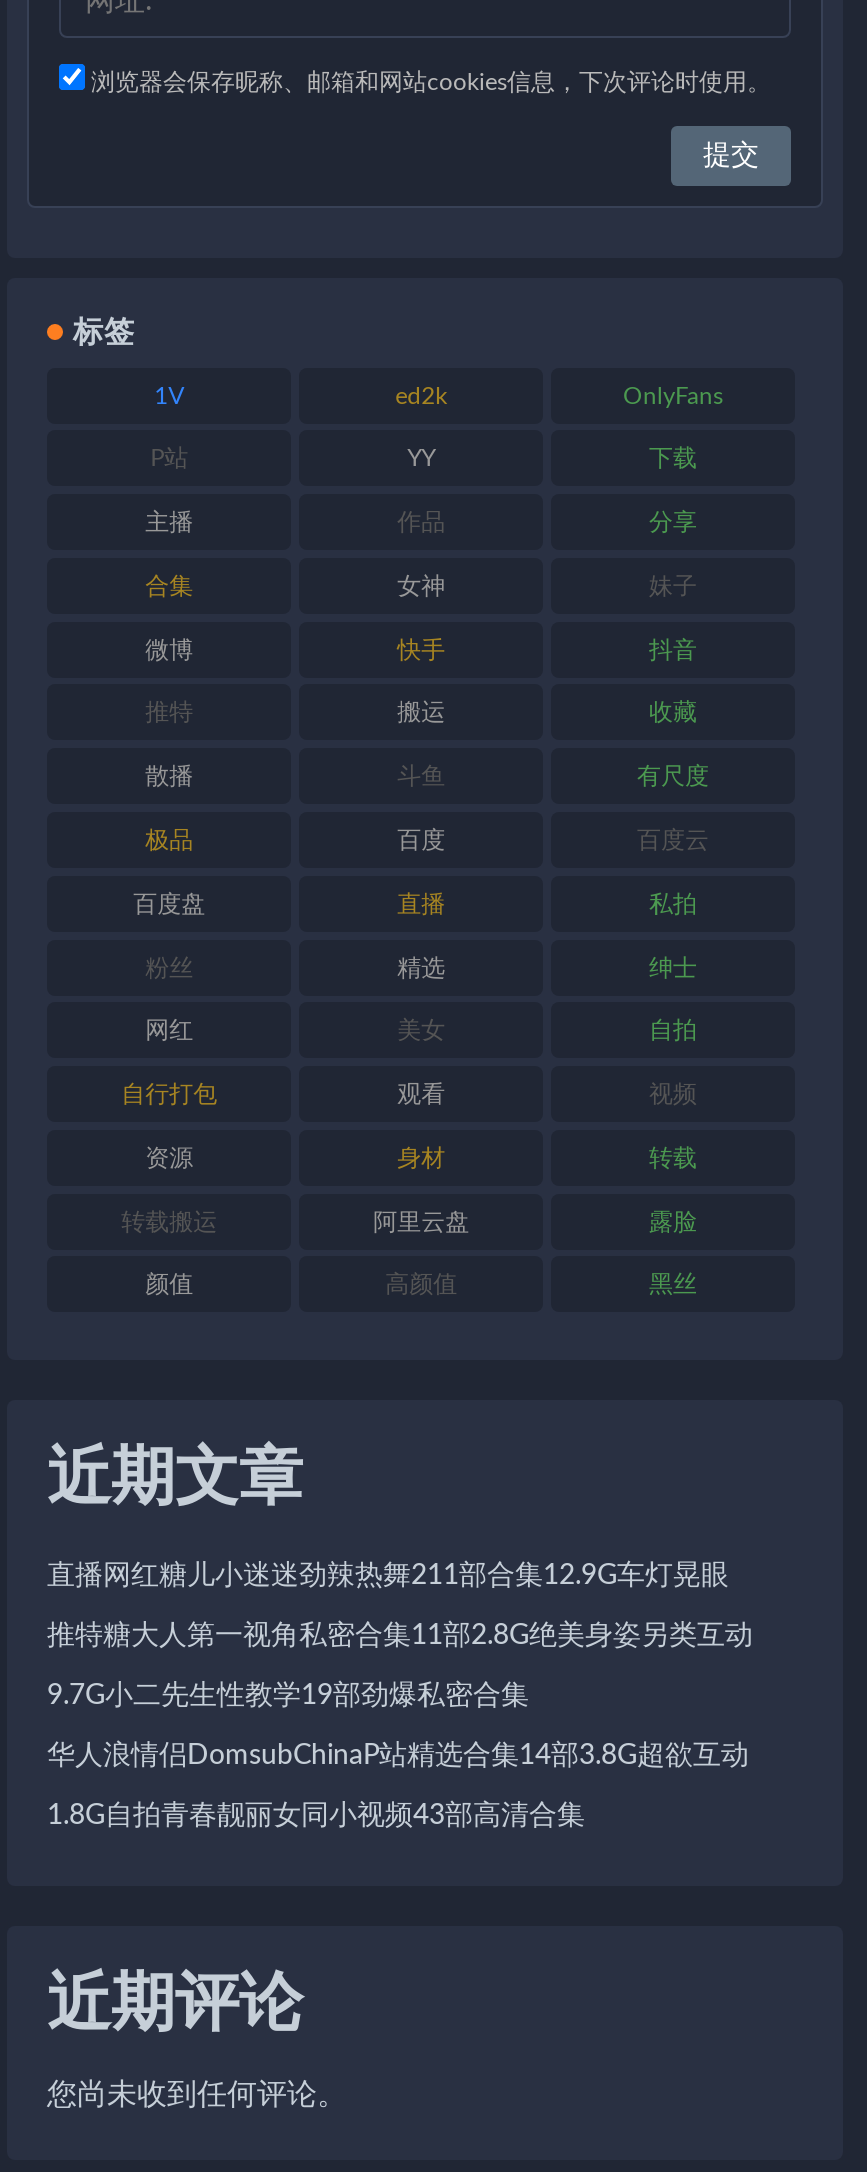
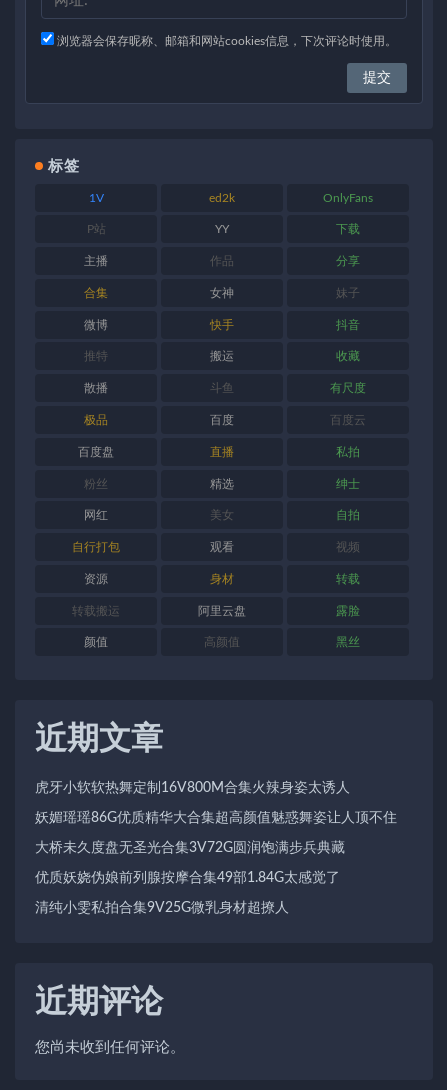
[47,1562,729,1590] 直播网红糖儿小迷迷劲辣热舞211部合集12.9G车灯晃眼 -> [35,781,350,795] 虎牙小软软热舞定制16V800M合集火辣身姿太诱人
[47,1622,753,1650] 推特糖大人第一视角私密合集11部2.8G绝美身姿另类互动 -> [35,811,397,825] 妖媚瑶瑶86G优质精华大合集超高颜值魅惑舞姿让人顶不住
[47,1682,529,1710] 9.7G小二先生性教学19部劲爆私密合集 -> [35,841,345,855] 大桥未久度盘无圣光合集3V72G圆润饱满步兵典藏
[47,1742,749,1770] 华人浪情侣DomsubChinaP站精选合集14部3.8G超欲互动 -> [35,871,340,885] 优质妖娆伪娘前列腺按摩合集49部1.84G太感觉了
[47,1802,585,1830] 1.8G自拍青春靓丽女同小视频43部高清合集 -> [35,901,289,915] 清纯小雯私拍合集9V25G微乳身材超撩人

